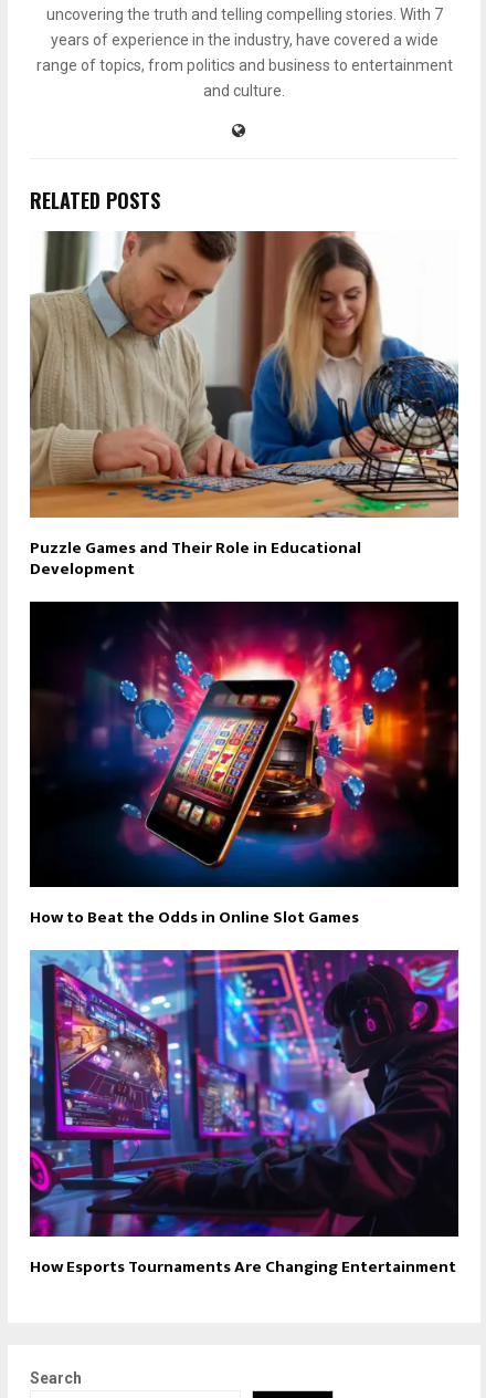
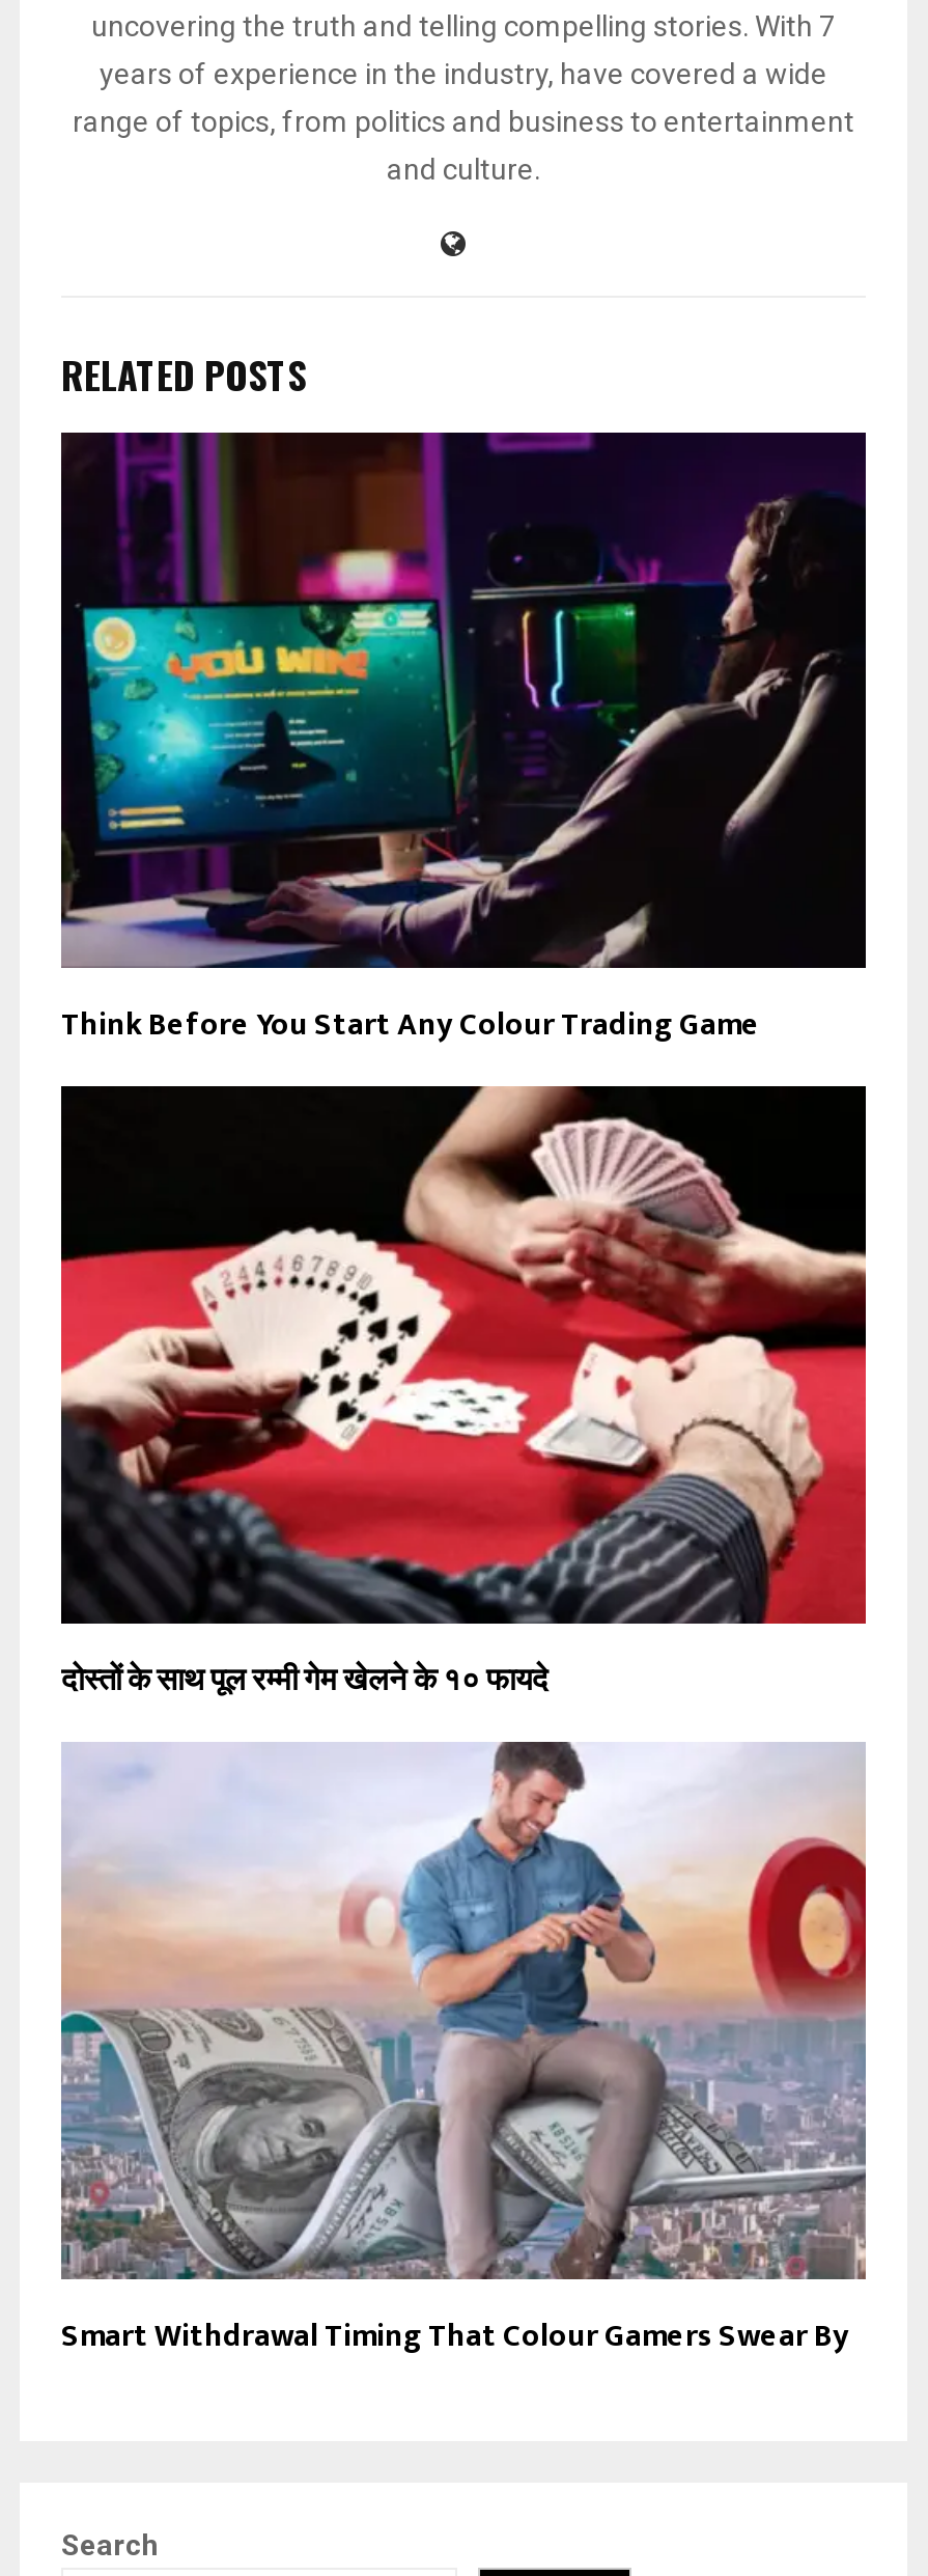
[29,230,459,582] [image] | Puzzle Games and Their Role in Educational | Development -> [59,431,868,1052] [image] | Think Before You Start Any Colour Trading Game
[29,601,459,932] [image] | How to Beat the Odds in Online Slot Games -> [59,1084,868,1707] [image] | दोस्तों के साथ पूल रम्मी गेम खेलने के १० फायदे
[29,949,459,1281] [image] | How Esports Tournaments Are Changing Entertainment -> [61,1742,868,2362] [image] | Smart Withdrawal Timing That Colour Gamers Swear By

